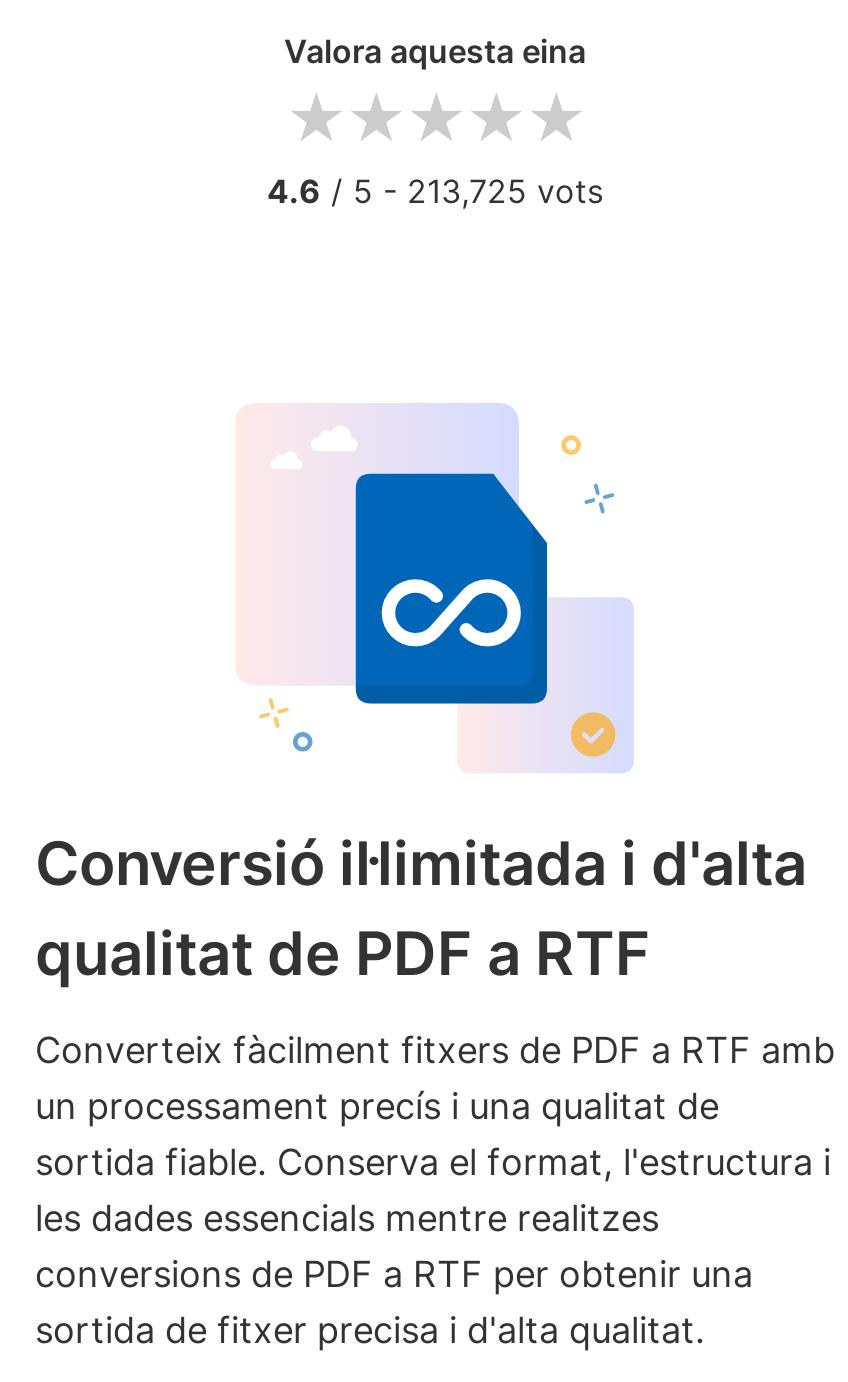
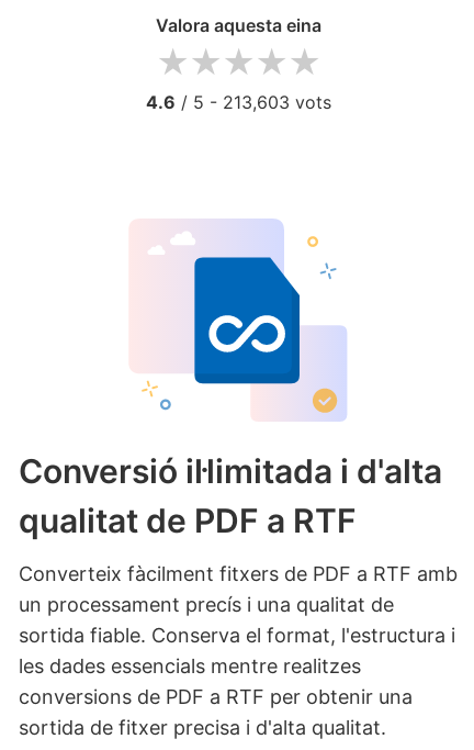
[267,170,603,210] 4.6 / 5 - 213,725 vots -> [145,91,331,113] 4.6 / 5 - 213,603 vots

